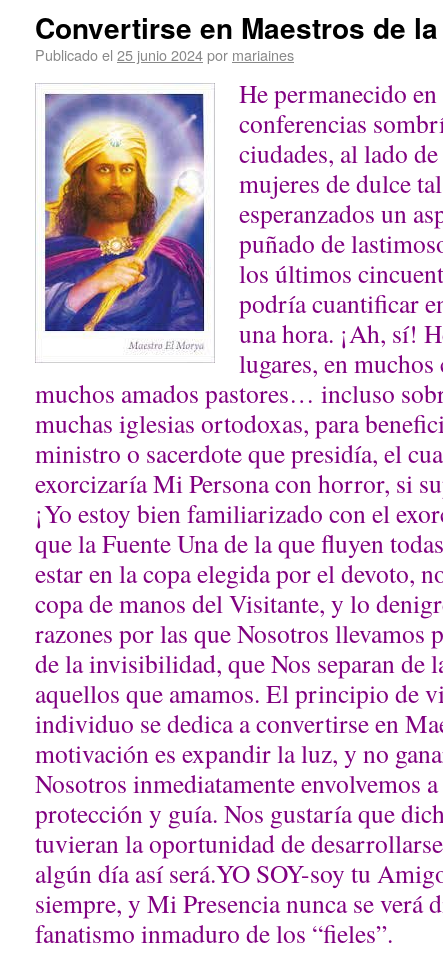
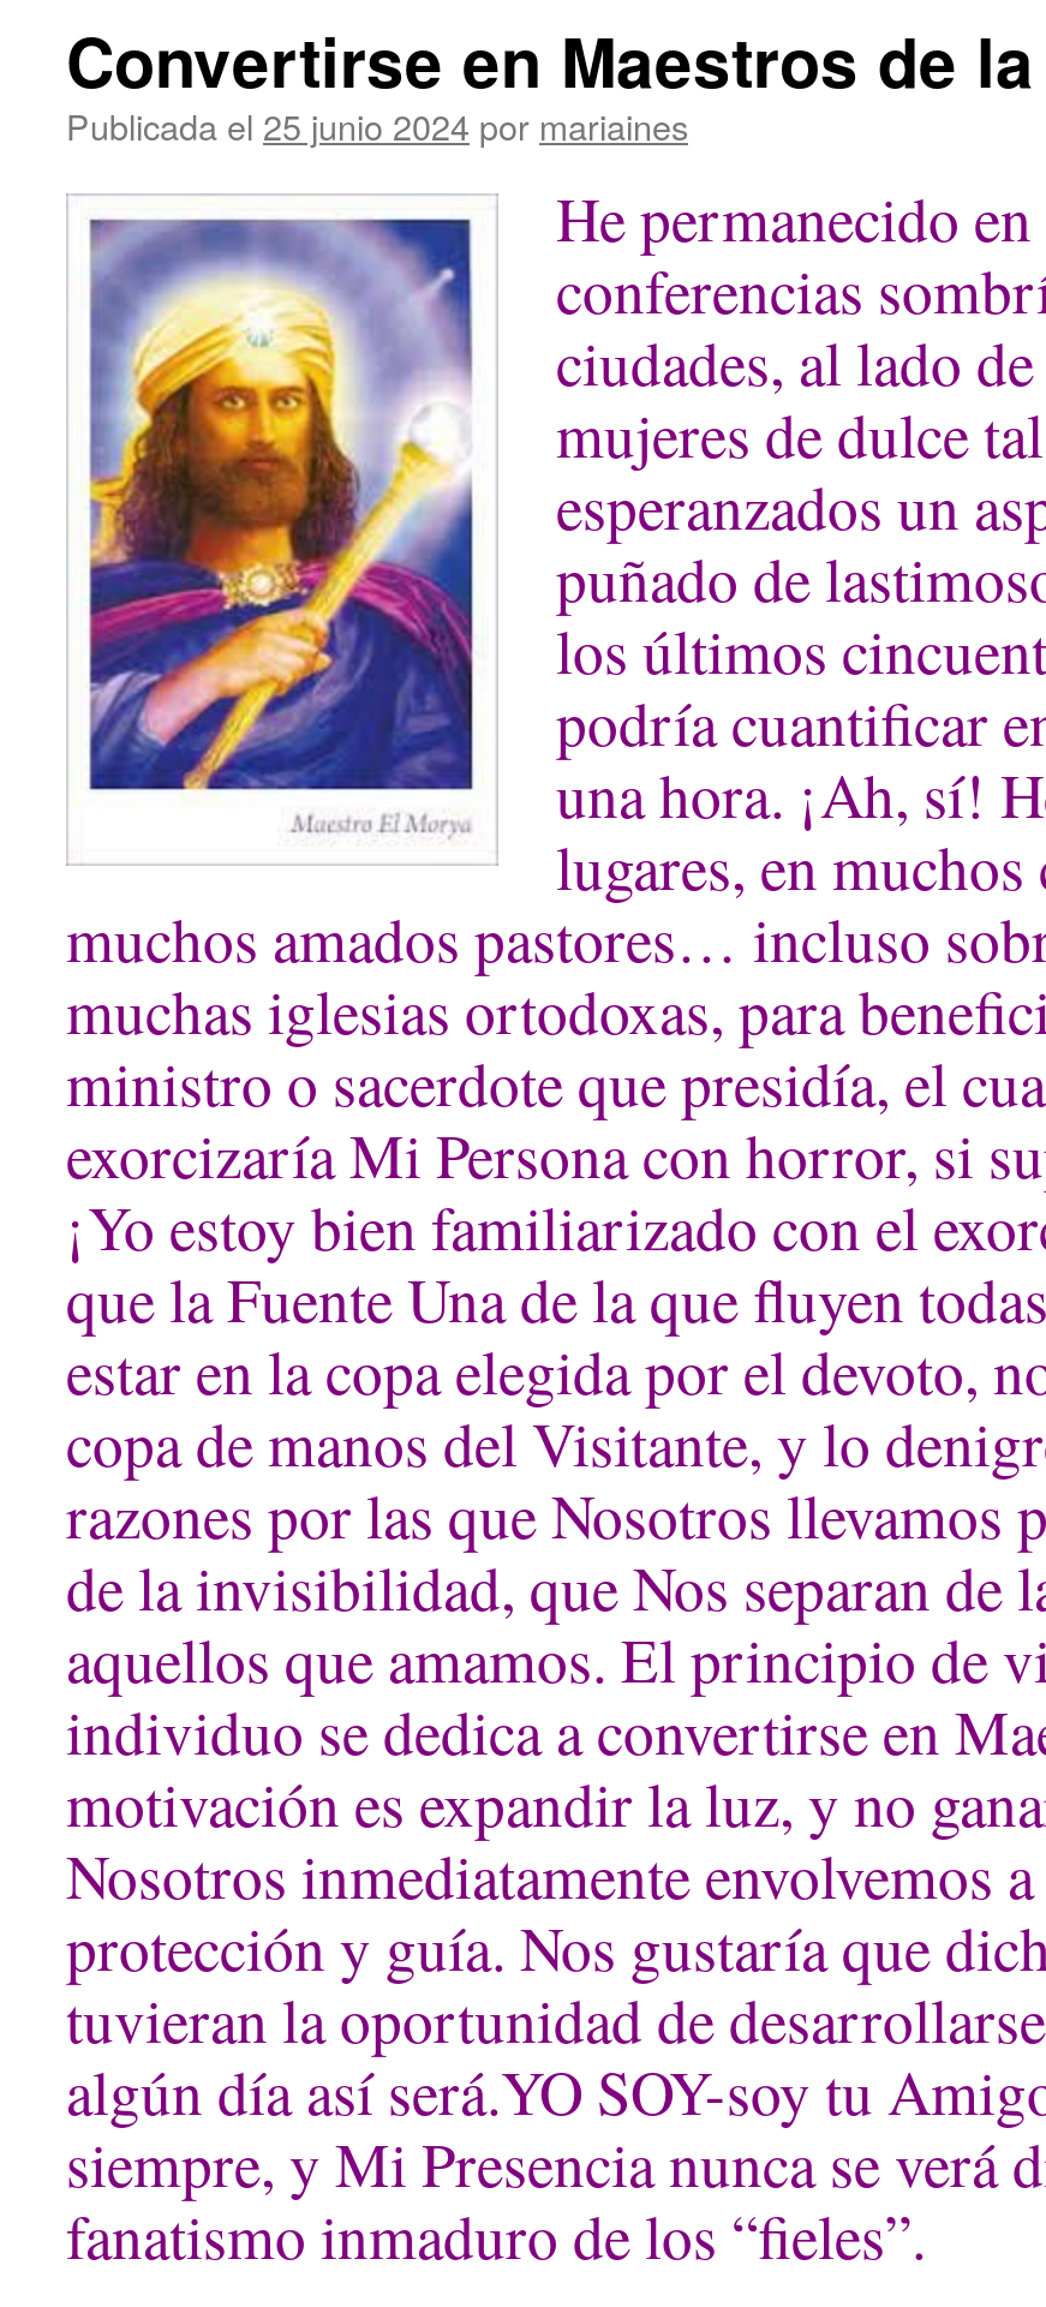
[35,44,294,65] Publicado el 25 junio 2024 por mariaines -> [66,100,688,150] Publicada el 25 junio 2024 por mariaines

